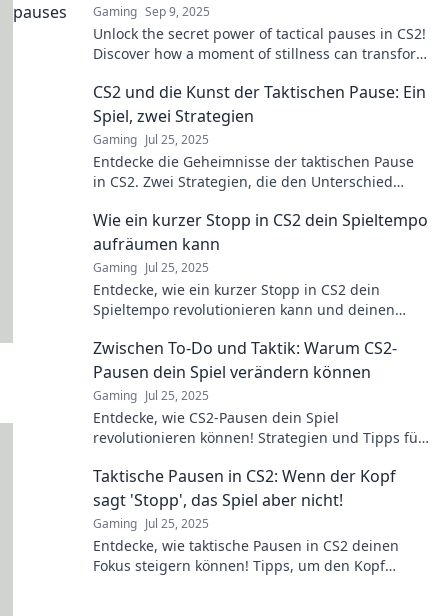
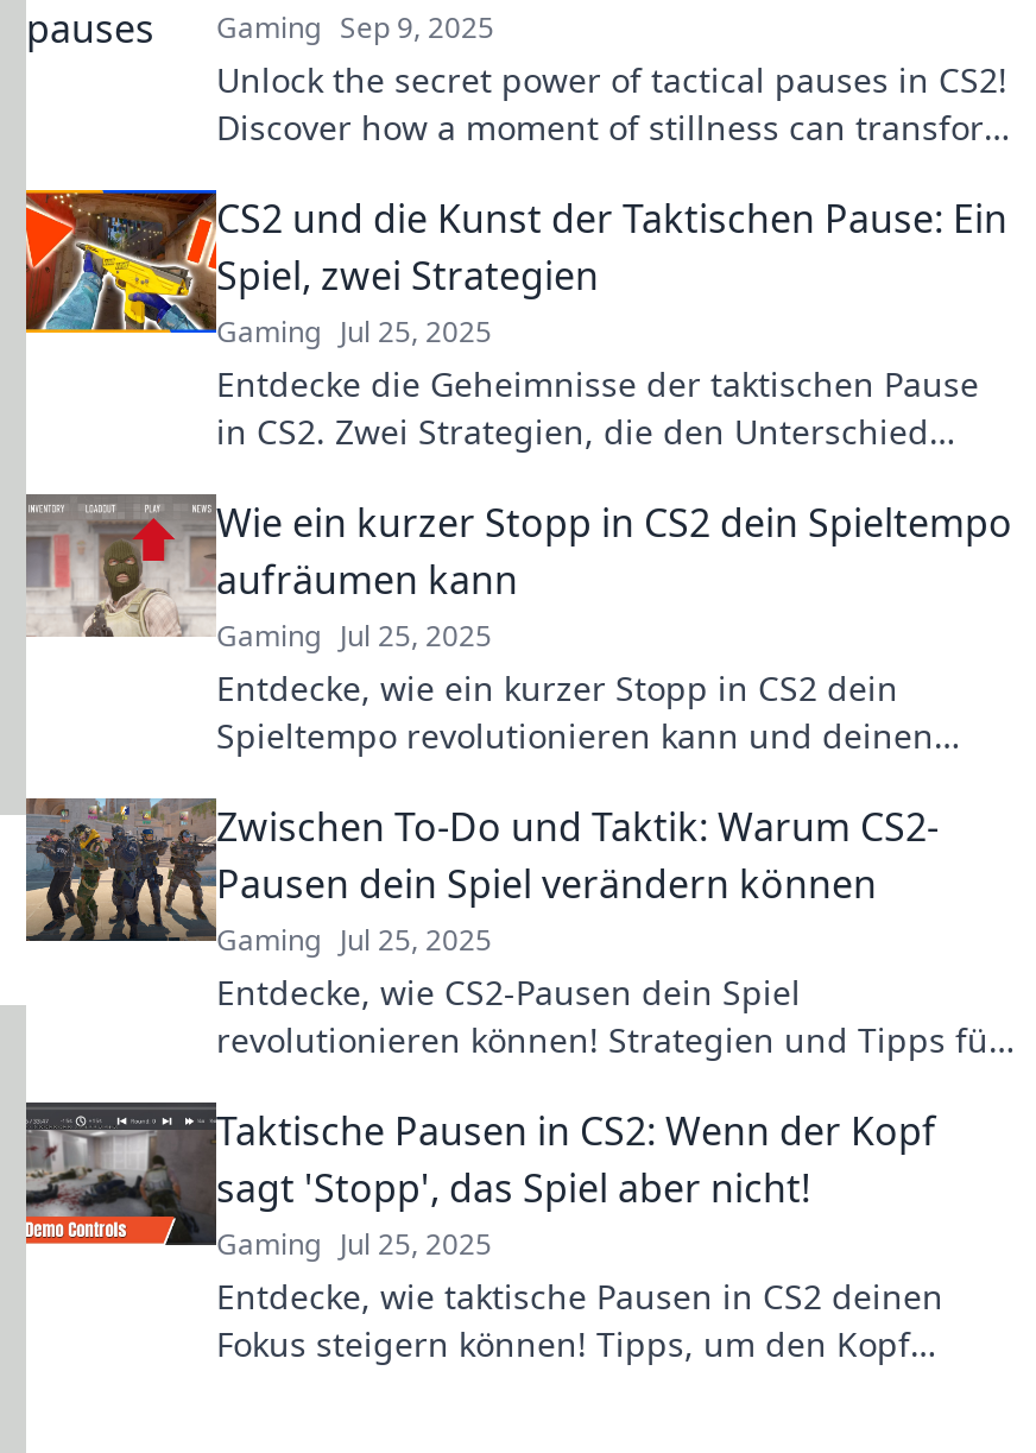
none -> [24,188,209,335] [image]
none -> [24,492,209,639] [image]
none -> [24,796,209,943] [image]
none -> [24,1100,209,1247] [image]

